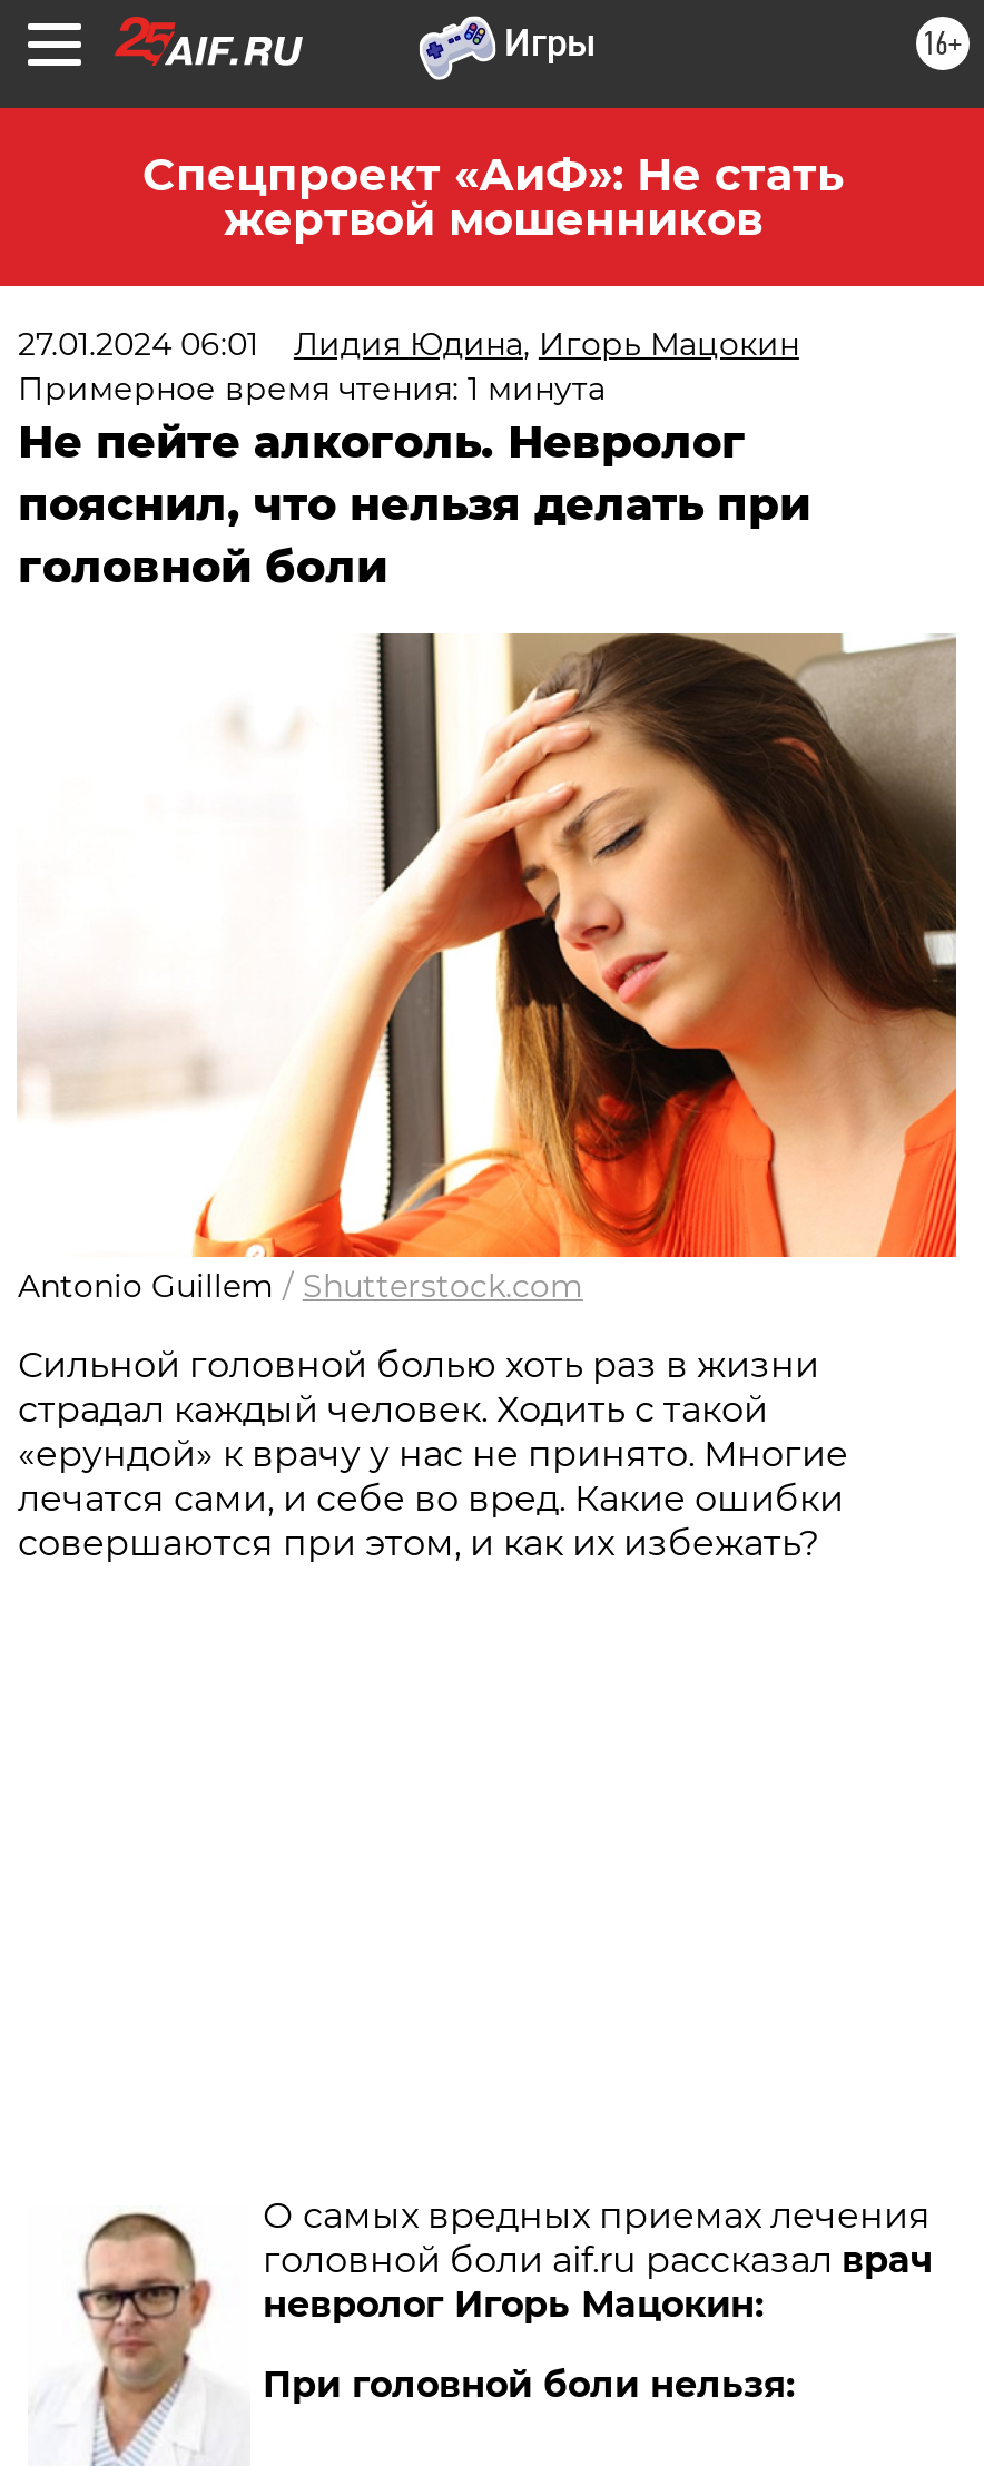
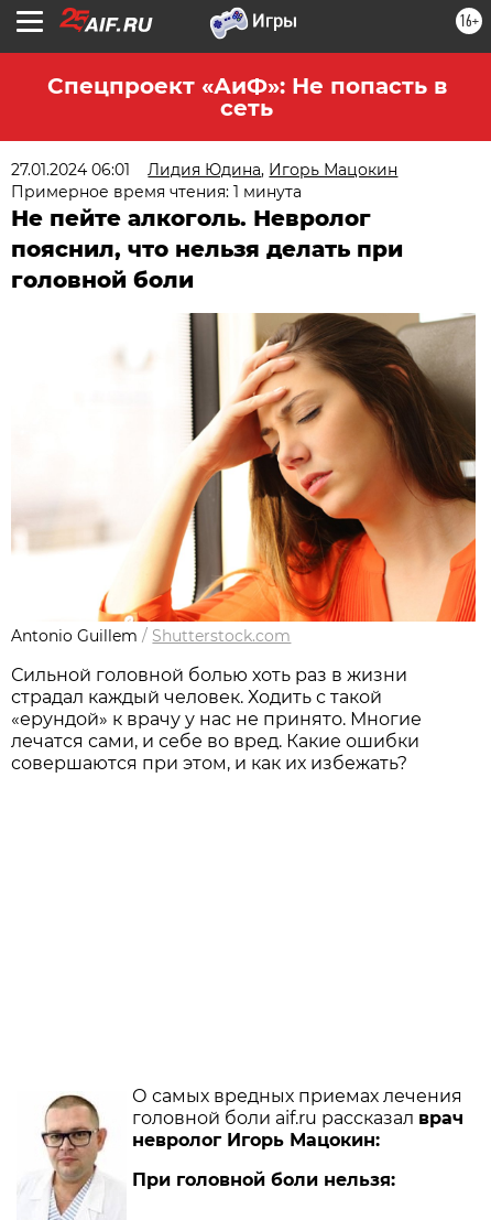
[142,148,844,246] Спецпроект «АиФ»: Не стать | жертвой мошенников -> [47,73,446,121] Спецпроект «АиФ»: Не попасть в | сеть

